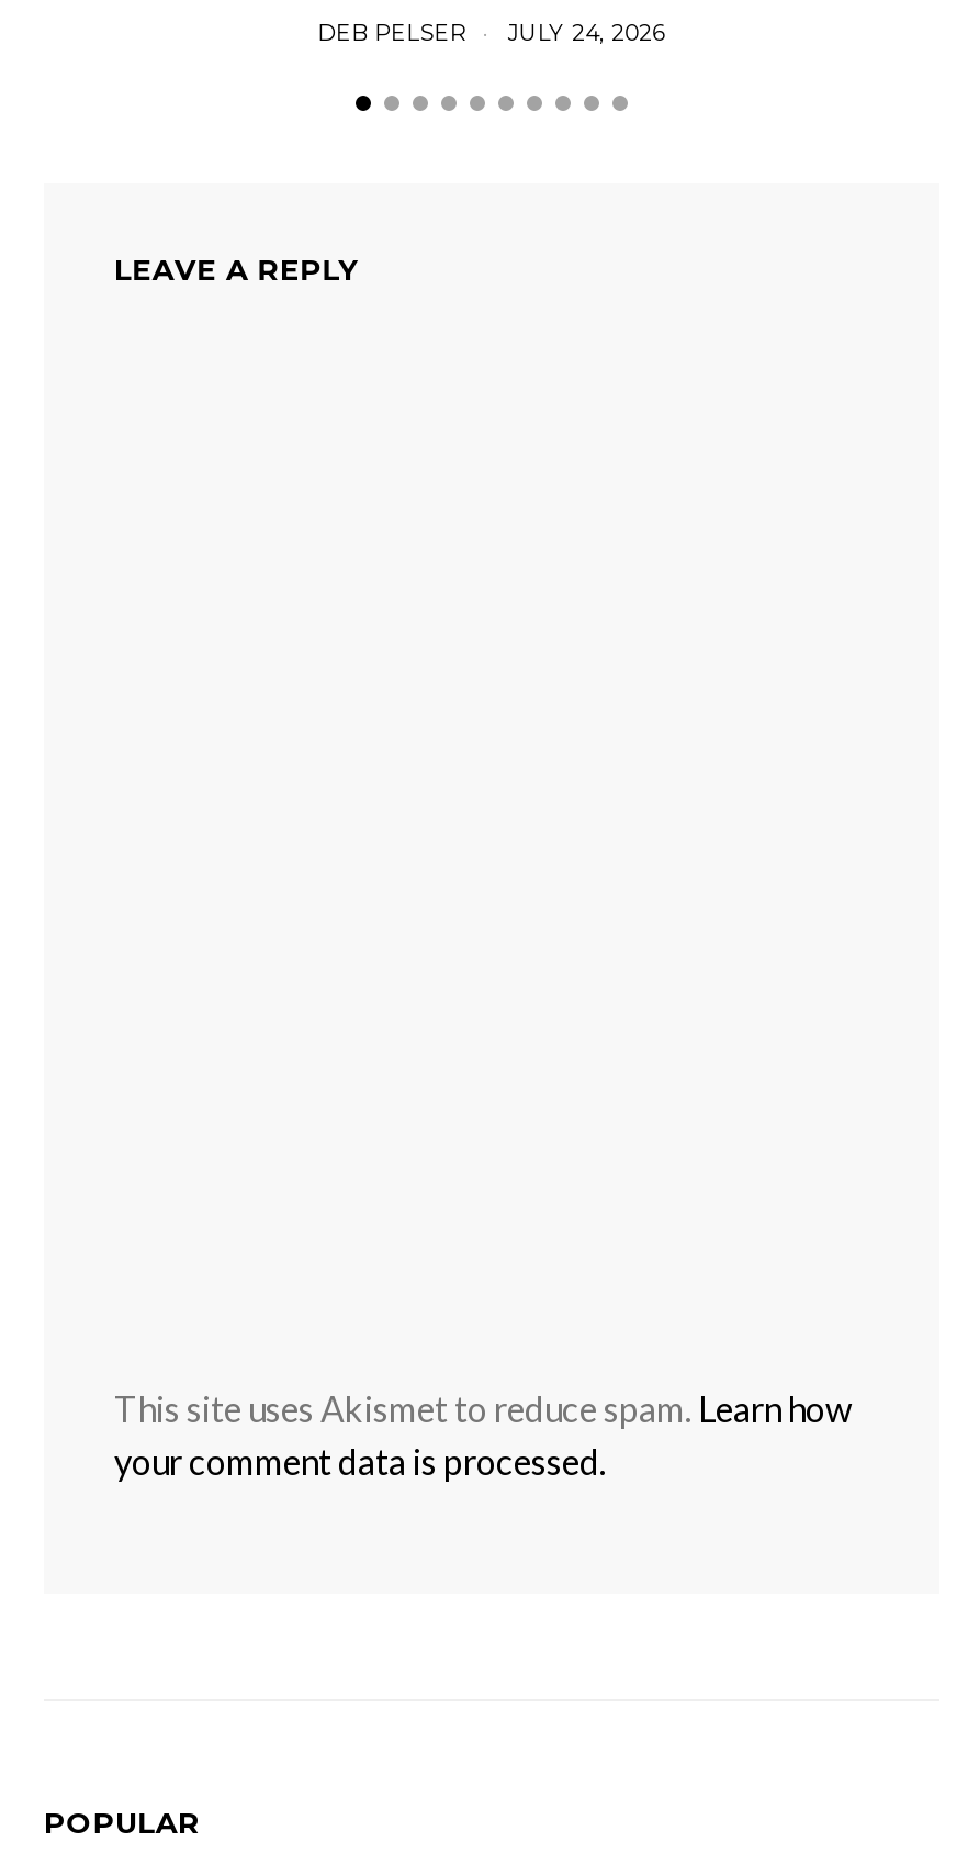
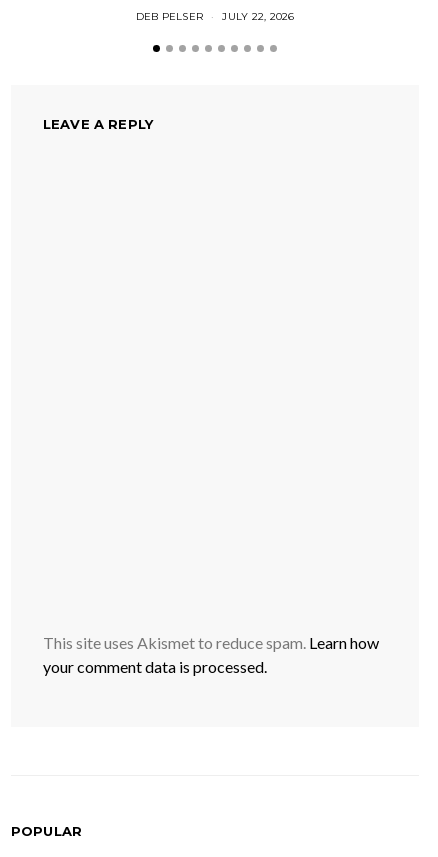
[317,18,666,47] DEB PELSER JULY 24, 2026 -> [135,10,294,23] DEB PELSER JULY 22, 2026

